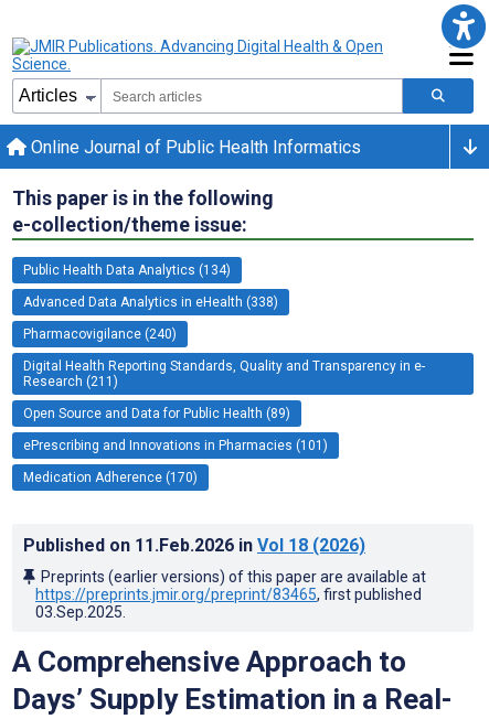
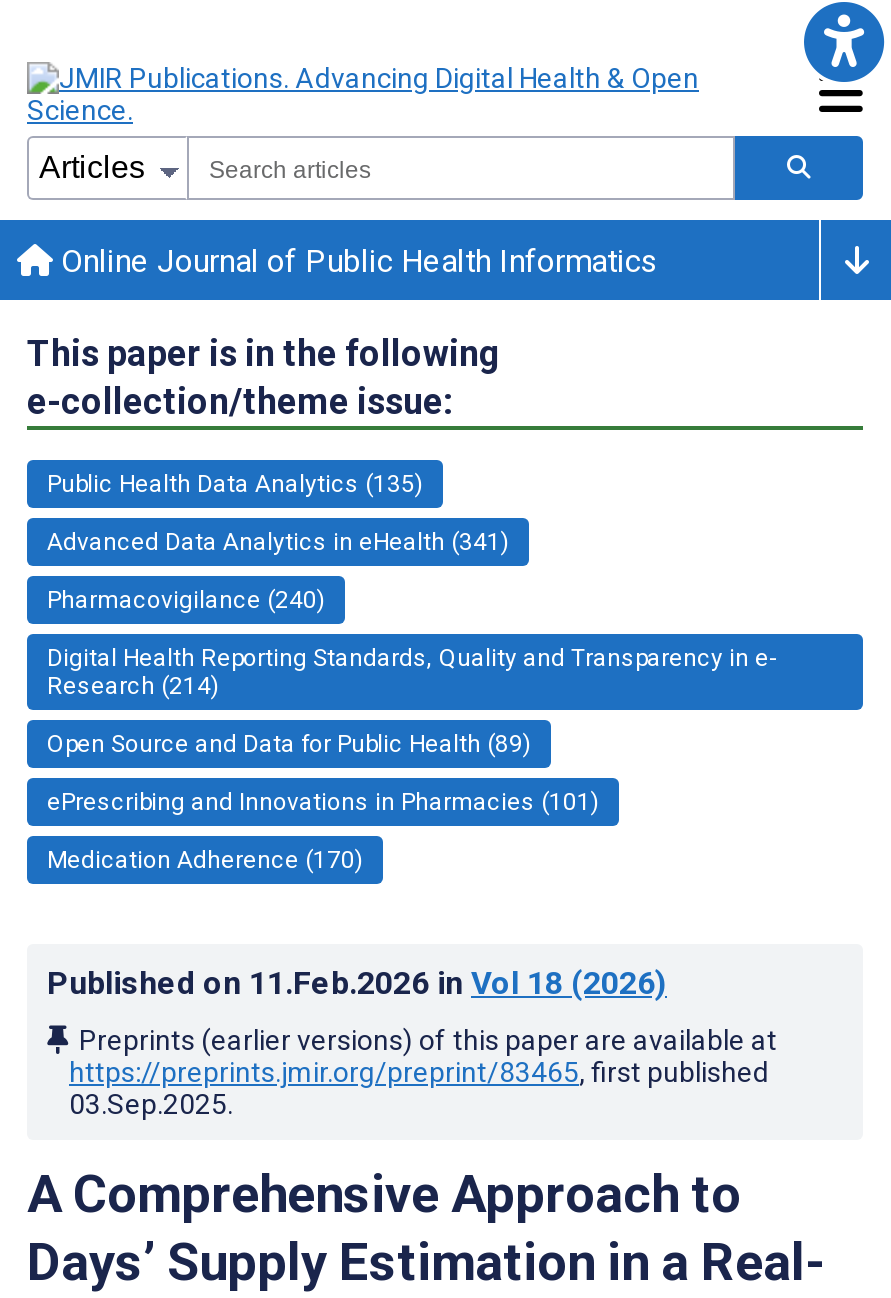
[23,262,231,278] Public Health Data Analytics (134) -> [47,470,423,498] Public Health Data Analytics (135)
[23,294,278,310] Advanced Data Analytics in eHealth (338) -> [47,528,509,556] Advanced Data Analytics in eHealth (341)
[23,374,118,389] Research (211) -> [47,672,219,700] Research (214)

